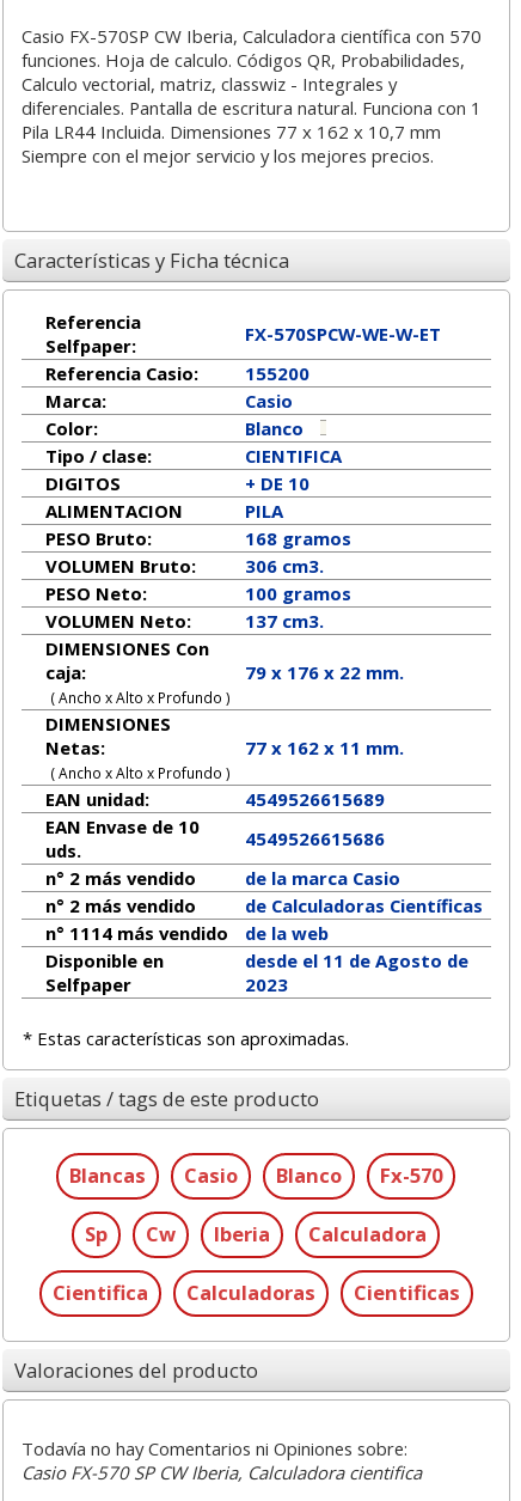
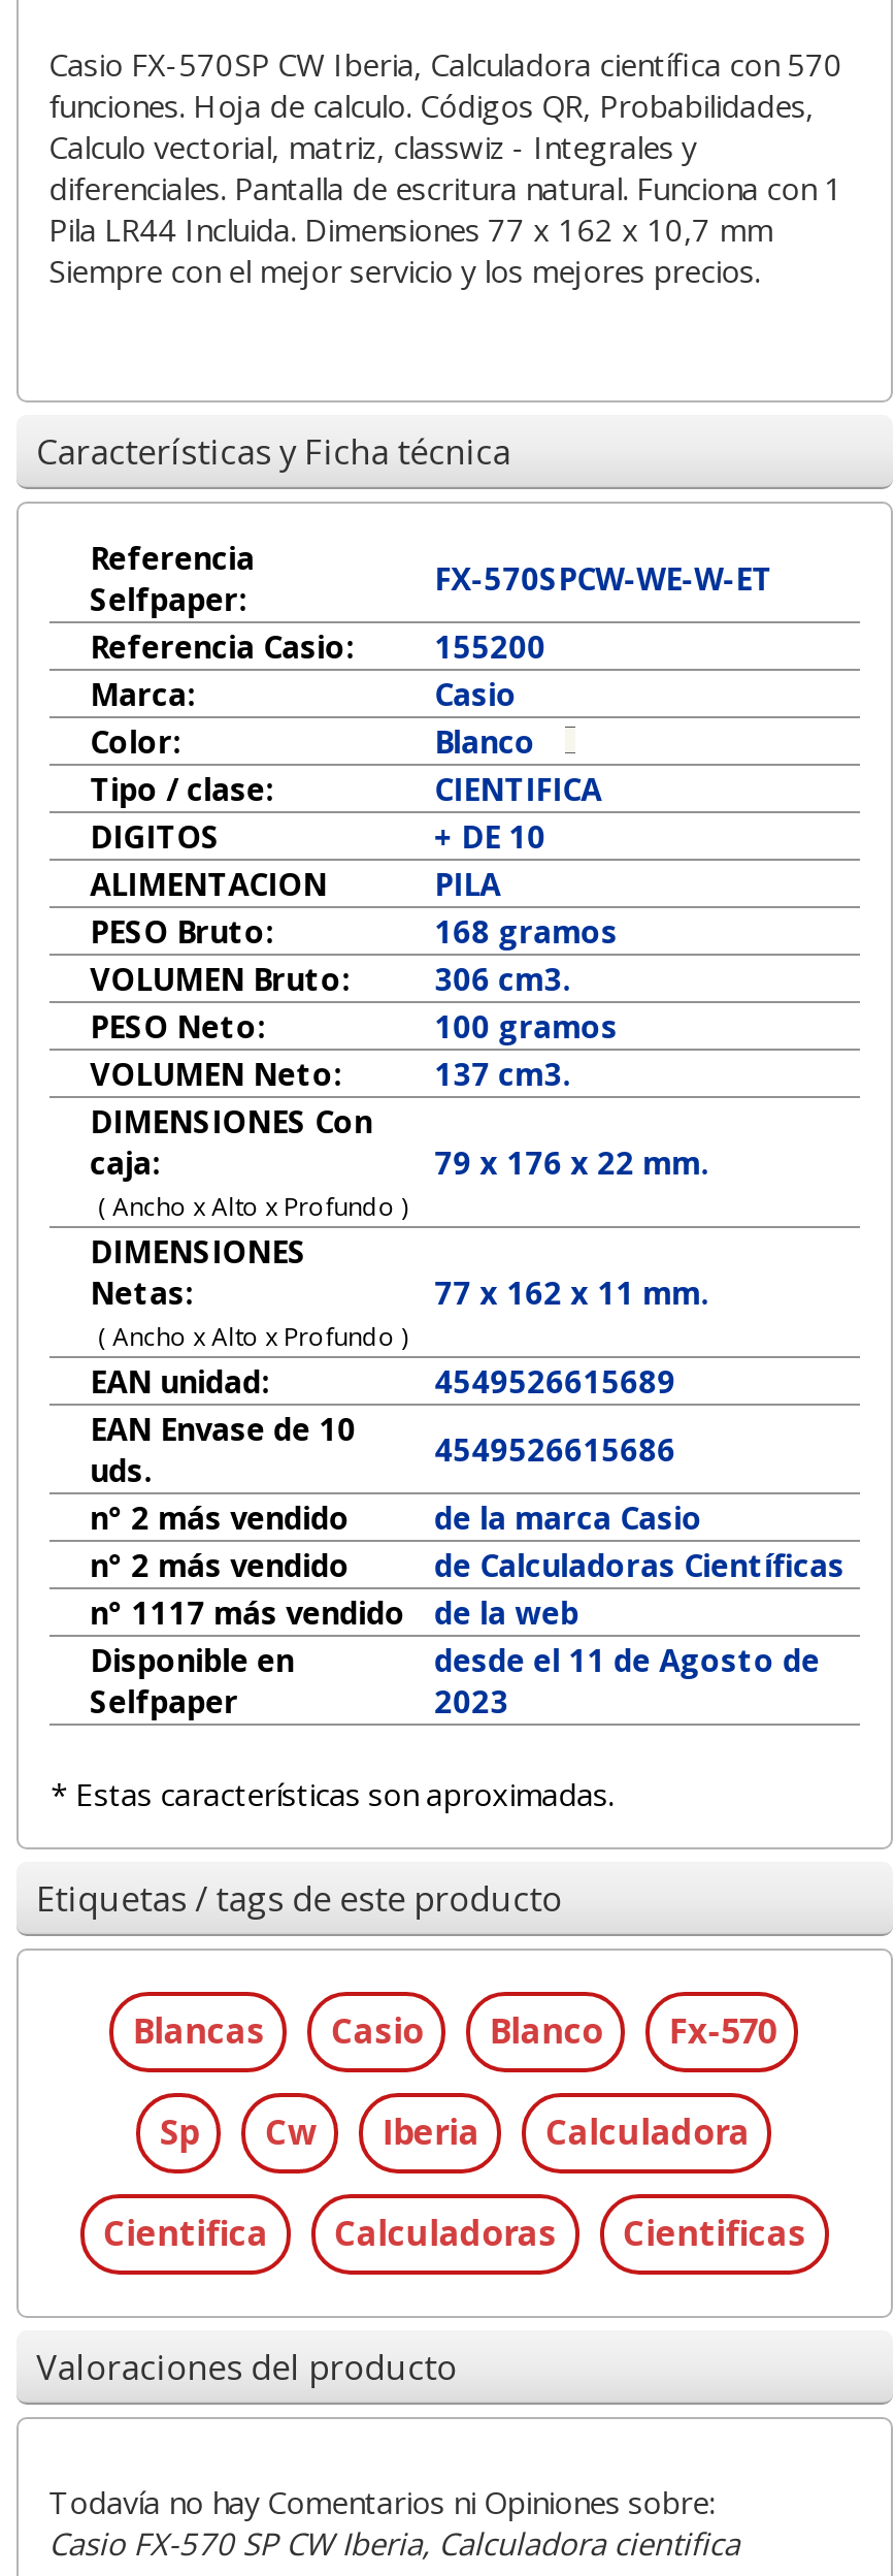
[45,921,328,945] n° 1114 más vendido de la web -> [90,1592,579,1633] n° 1117 más vendido de la web

